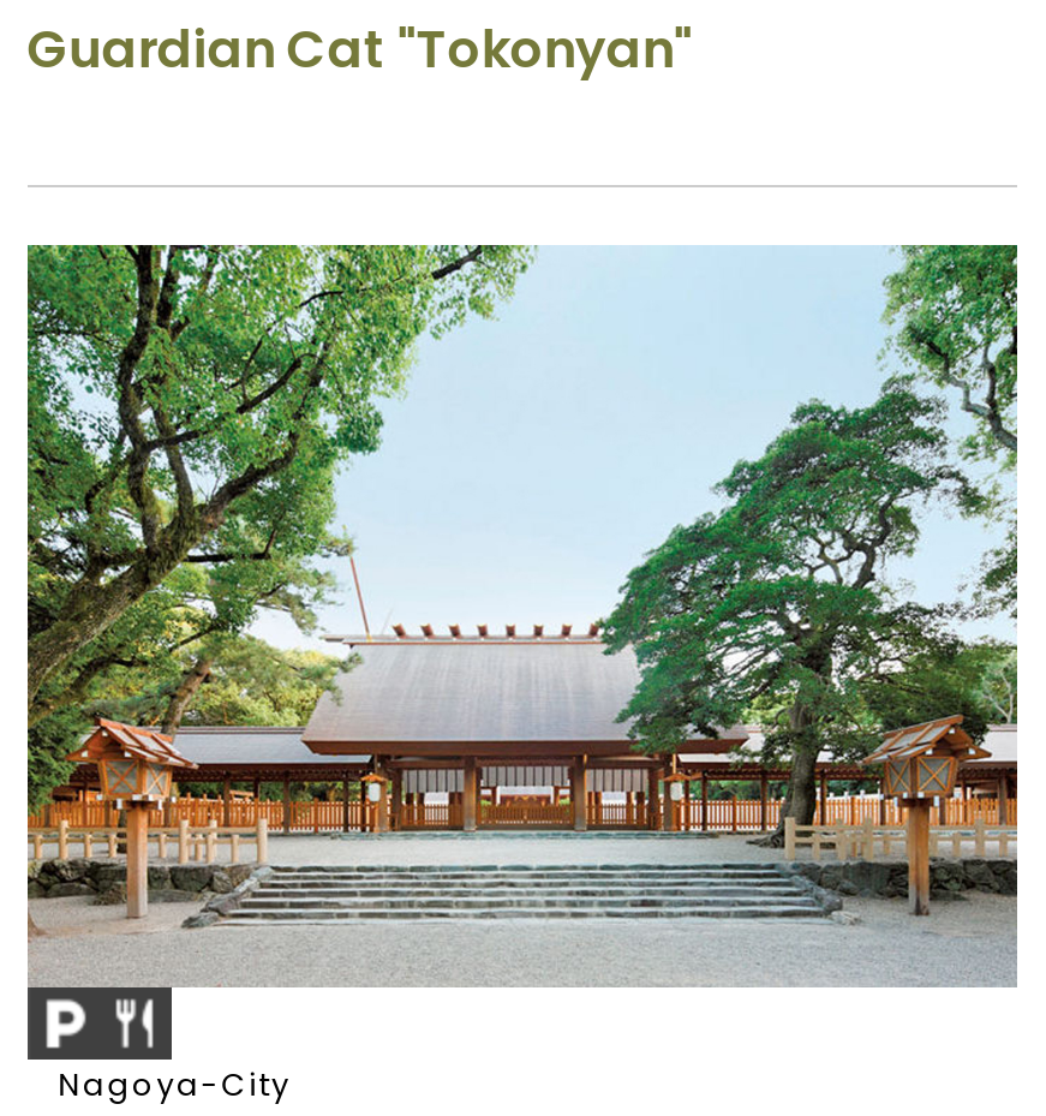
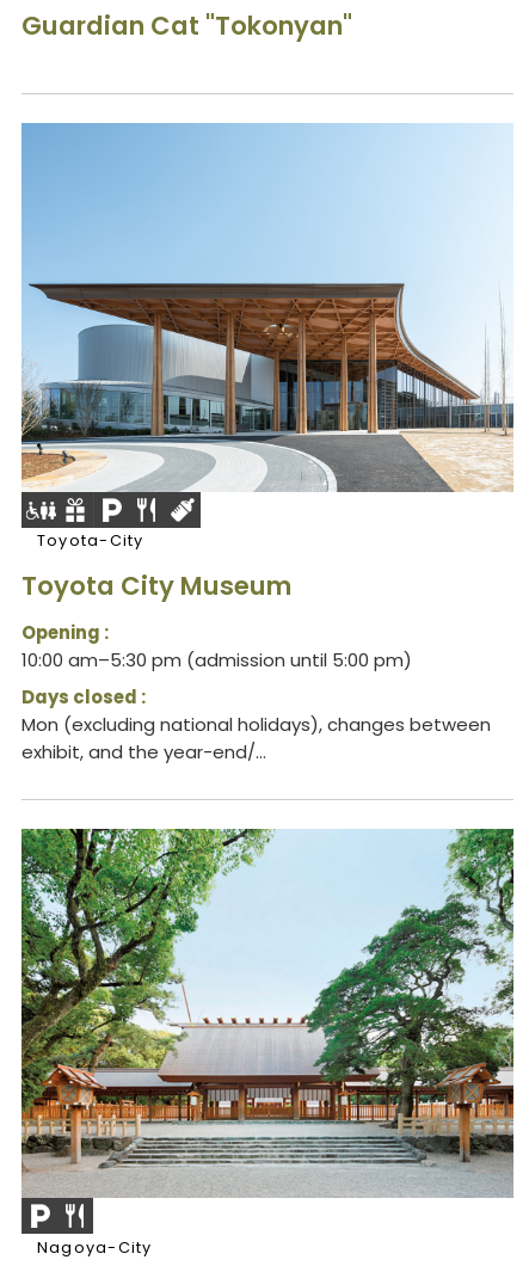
none -> [20,122,515,764] [image] | Toyota-City | Toyota City Museum | Opening : | 10:00 am–5:30 pm (admission until 5:00 pm) | Days closed : | Mon (excluding national holidays), changes between | exhibit, and the year-end/...

